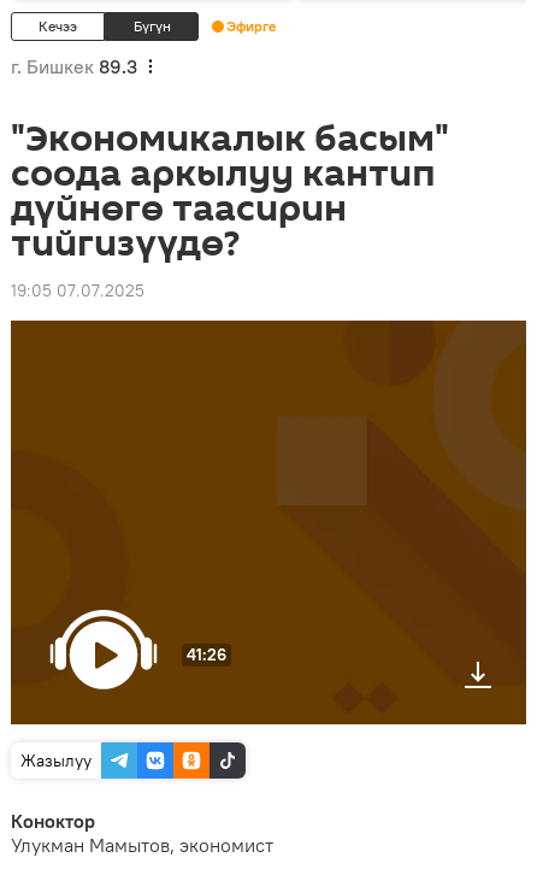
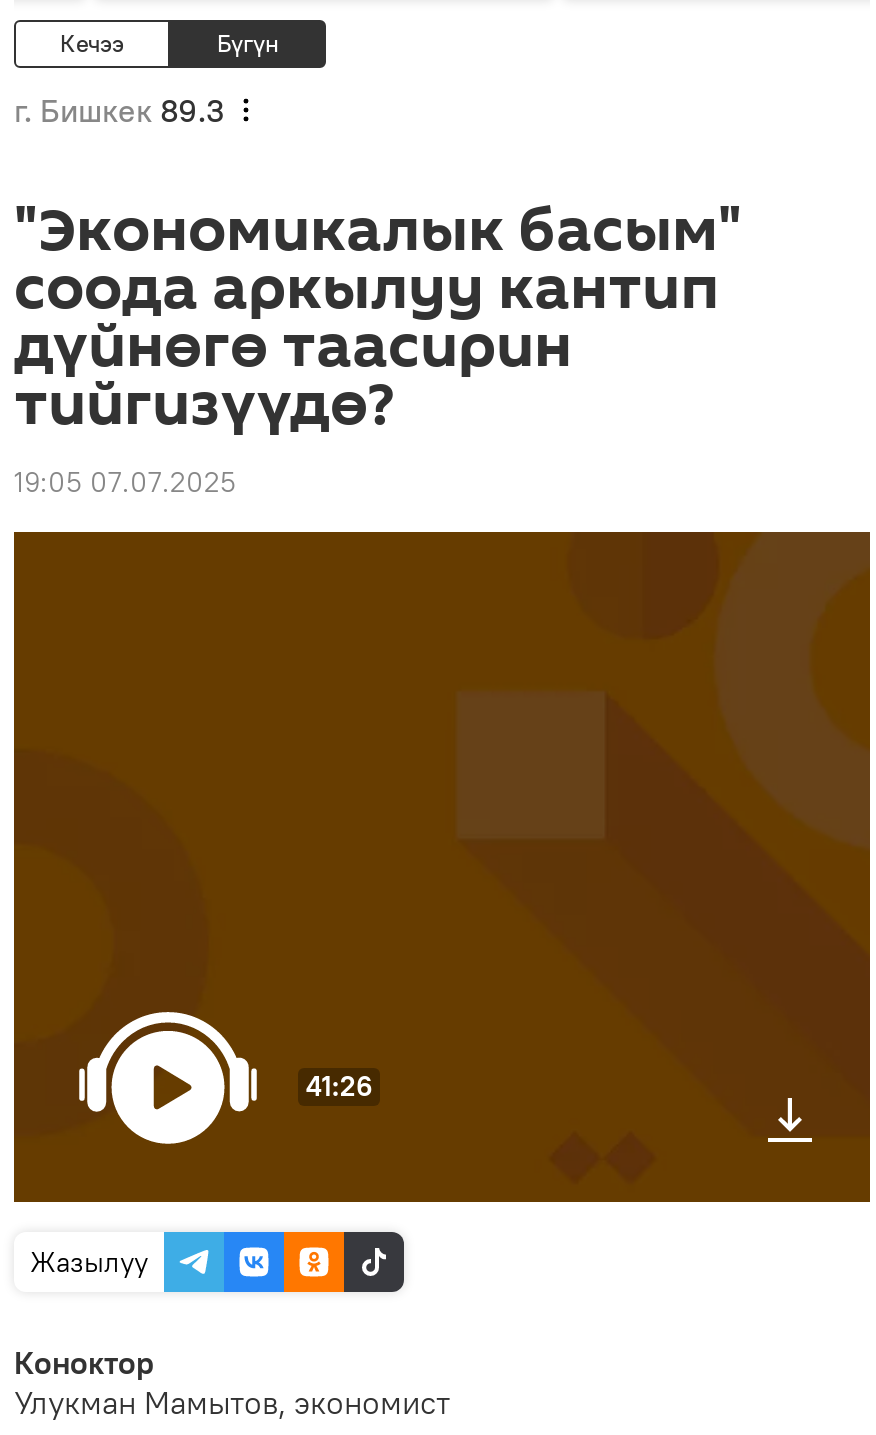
[226,17,276,35] Эфирге -> none

